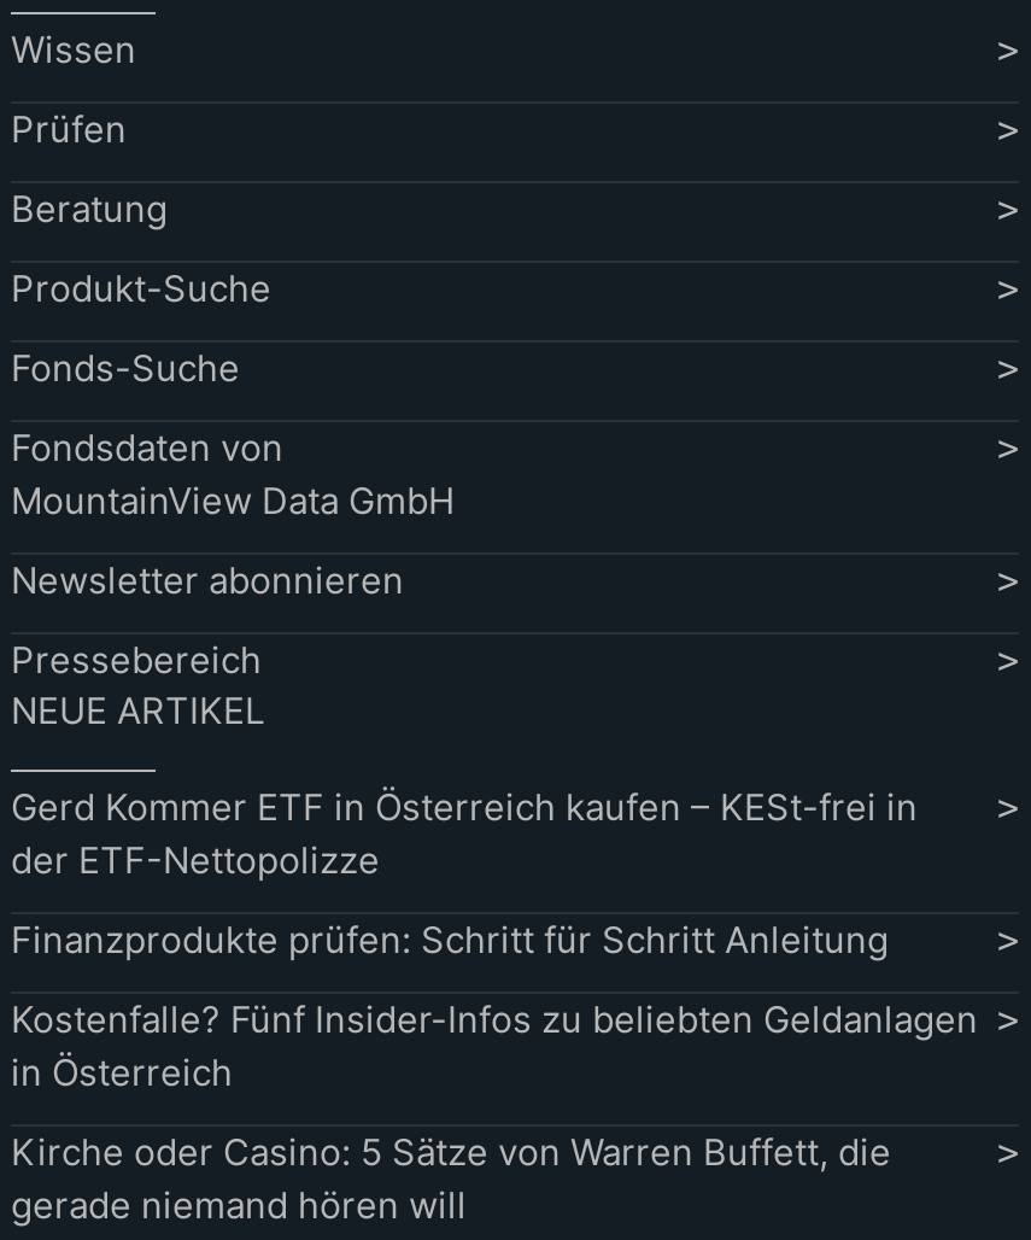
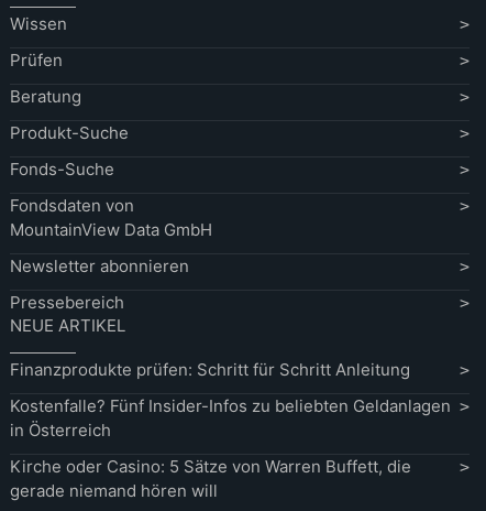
[11,783,918,882] Gerd Kommer ETF in Österreich kaufen – KESt-frei in | der ETF-Nettopolizze -> none

